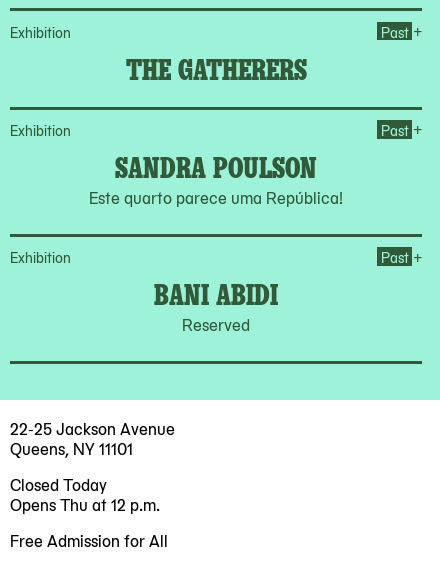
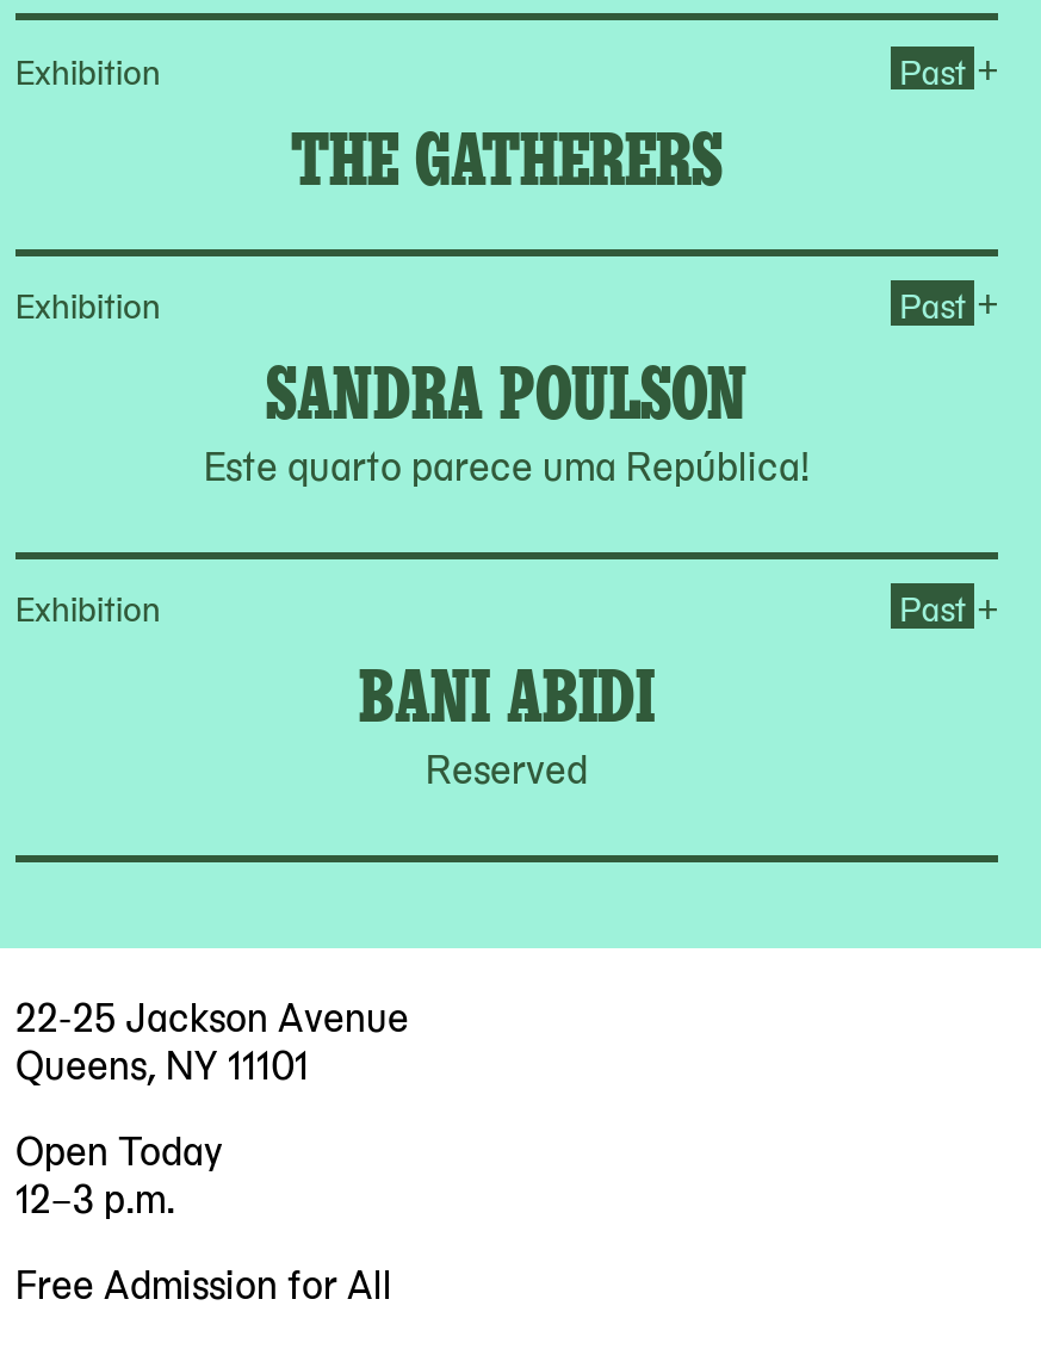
[10,472,160,516] Closed Today | Opens Thu at 12 p.m. -> [16,1119,223,1224] Open Today | 12–3 p.m.

